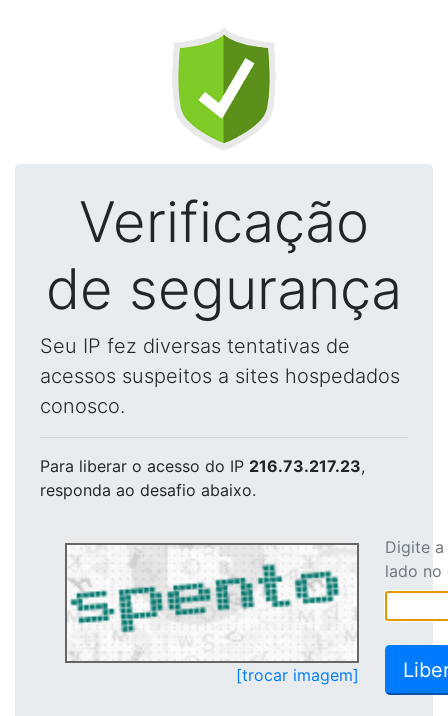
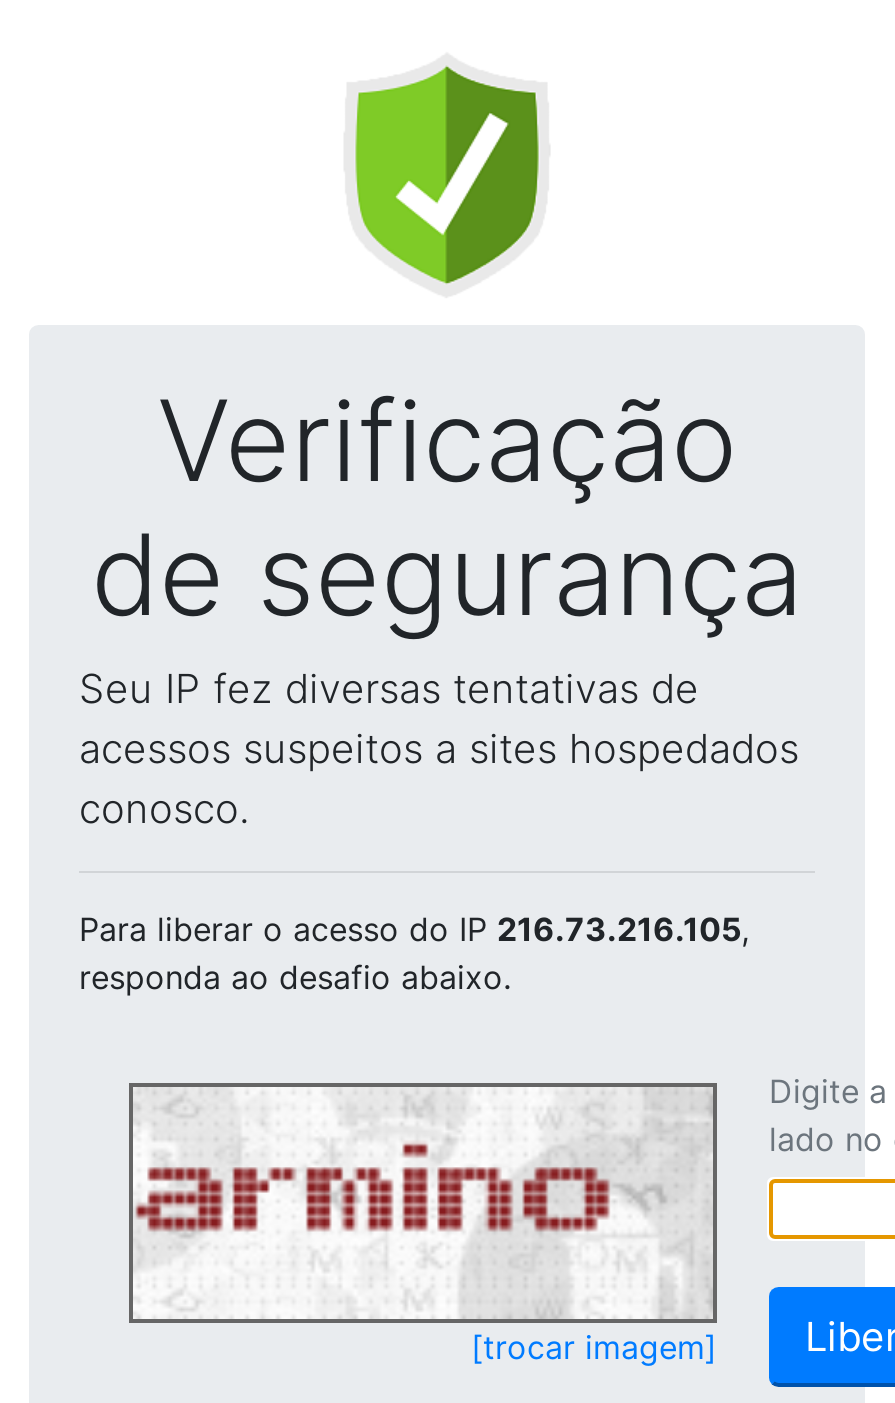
[40,456,365,476] Para liberar o acesso do IP 216.73.217.23, -> [79,909,749,949] Para liberar o acesso do IP 216.73.216.105,
[67,547,356,660] [image] -> [133,1101,709,1315] [image]

